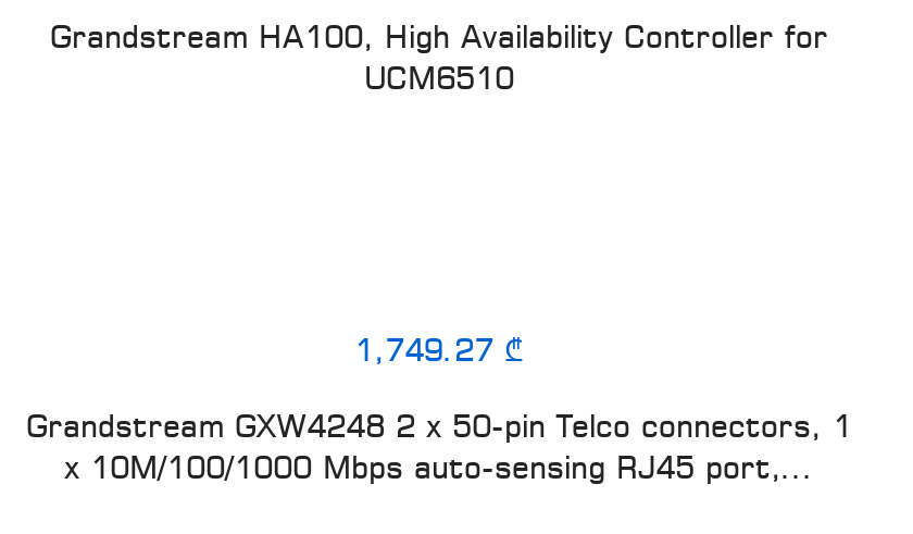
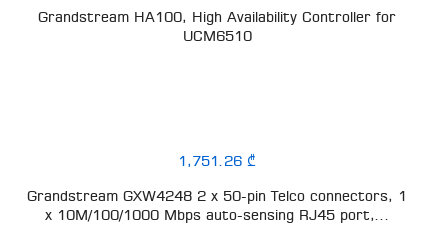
[354,338,524,370] 1,749.27 ₾ -> [178,155,256,170] 1,751.26 ₾

